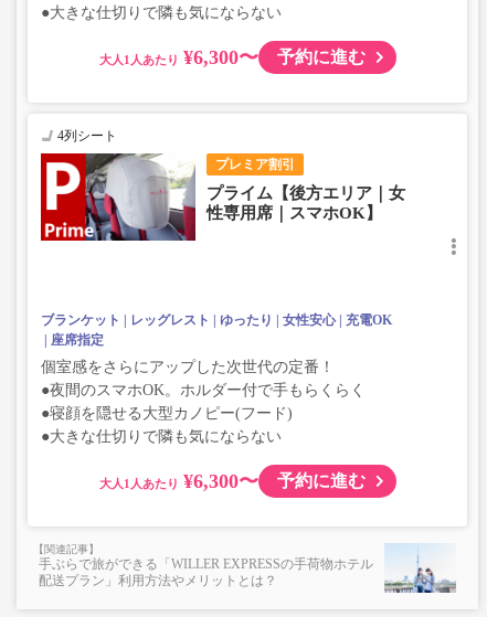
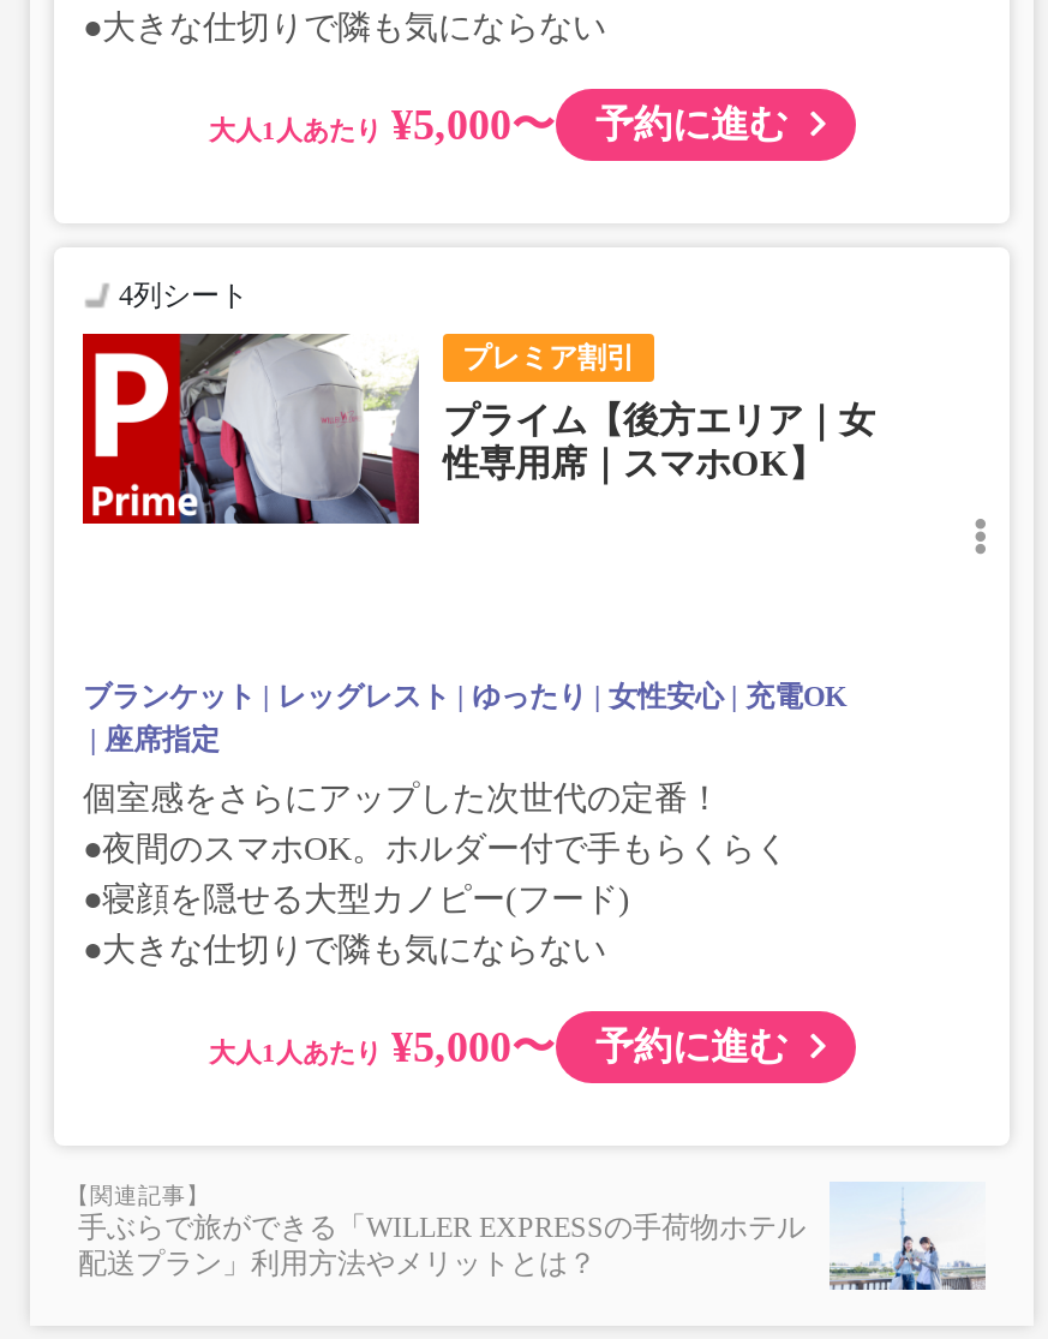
[183,46,365,68] ¥6,300〜 予約に進む -> [391,100,788,148] ¥5,000〜 予約に進む
[183,470,365,492] ¥6,300〜 予約に進む -> [391,1022,788,1070] ¥5,000〜 予約に進む

